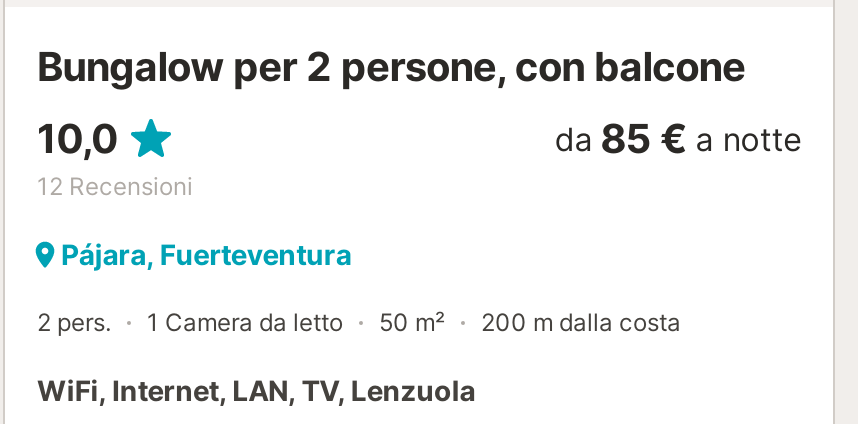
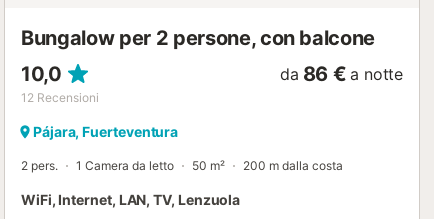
[555,116,801,164] da 85 € a notte -> [280,61,403,85] da 86 € a notte

